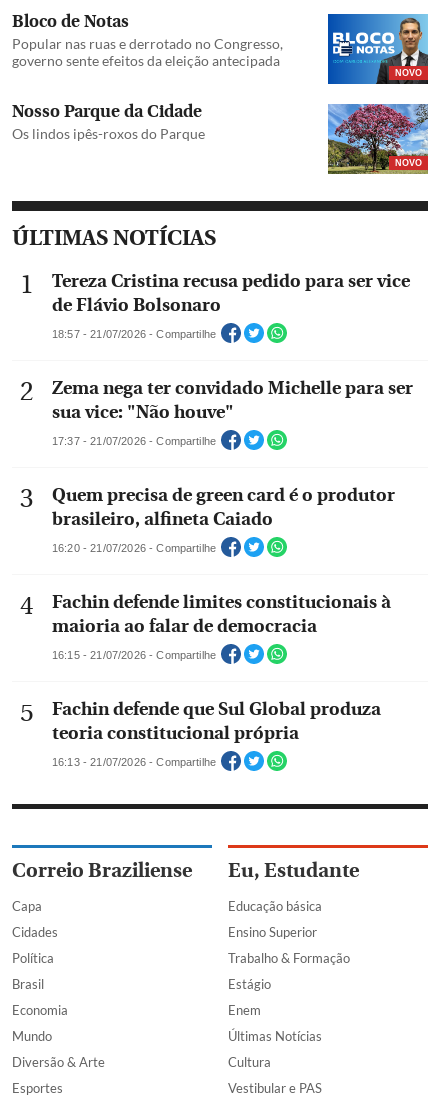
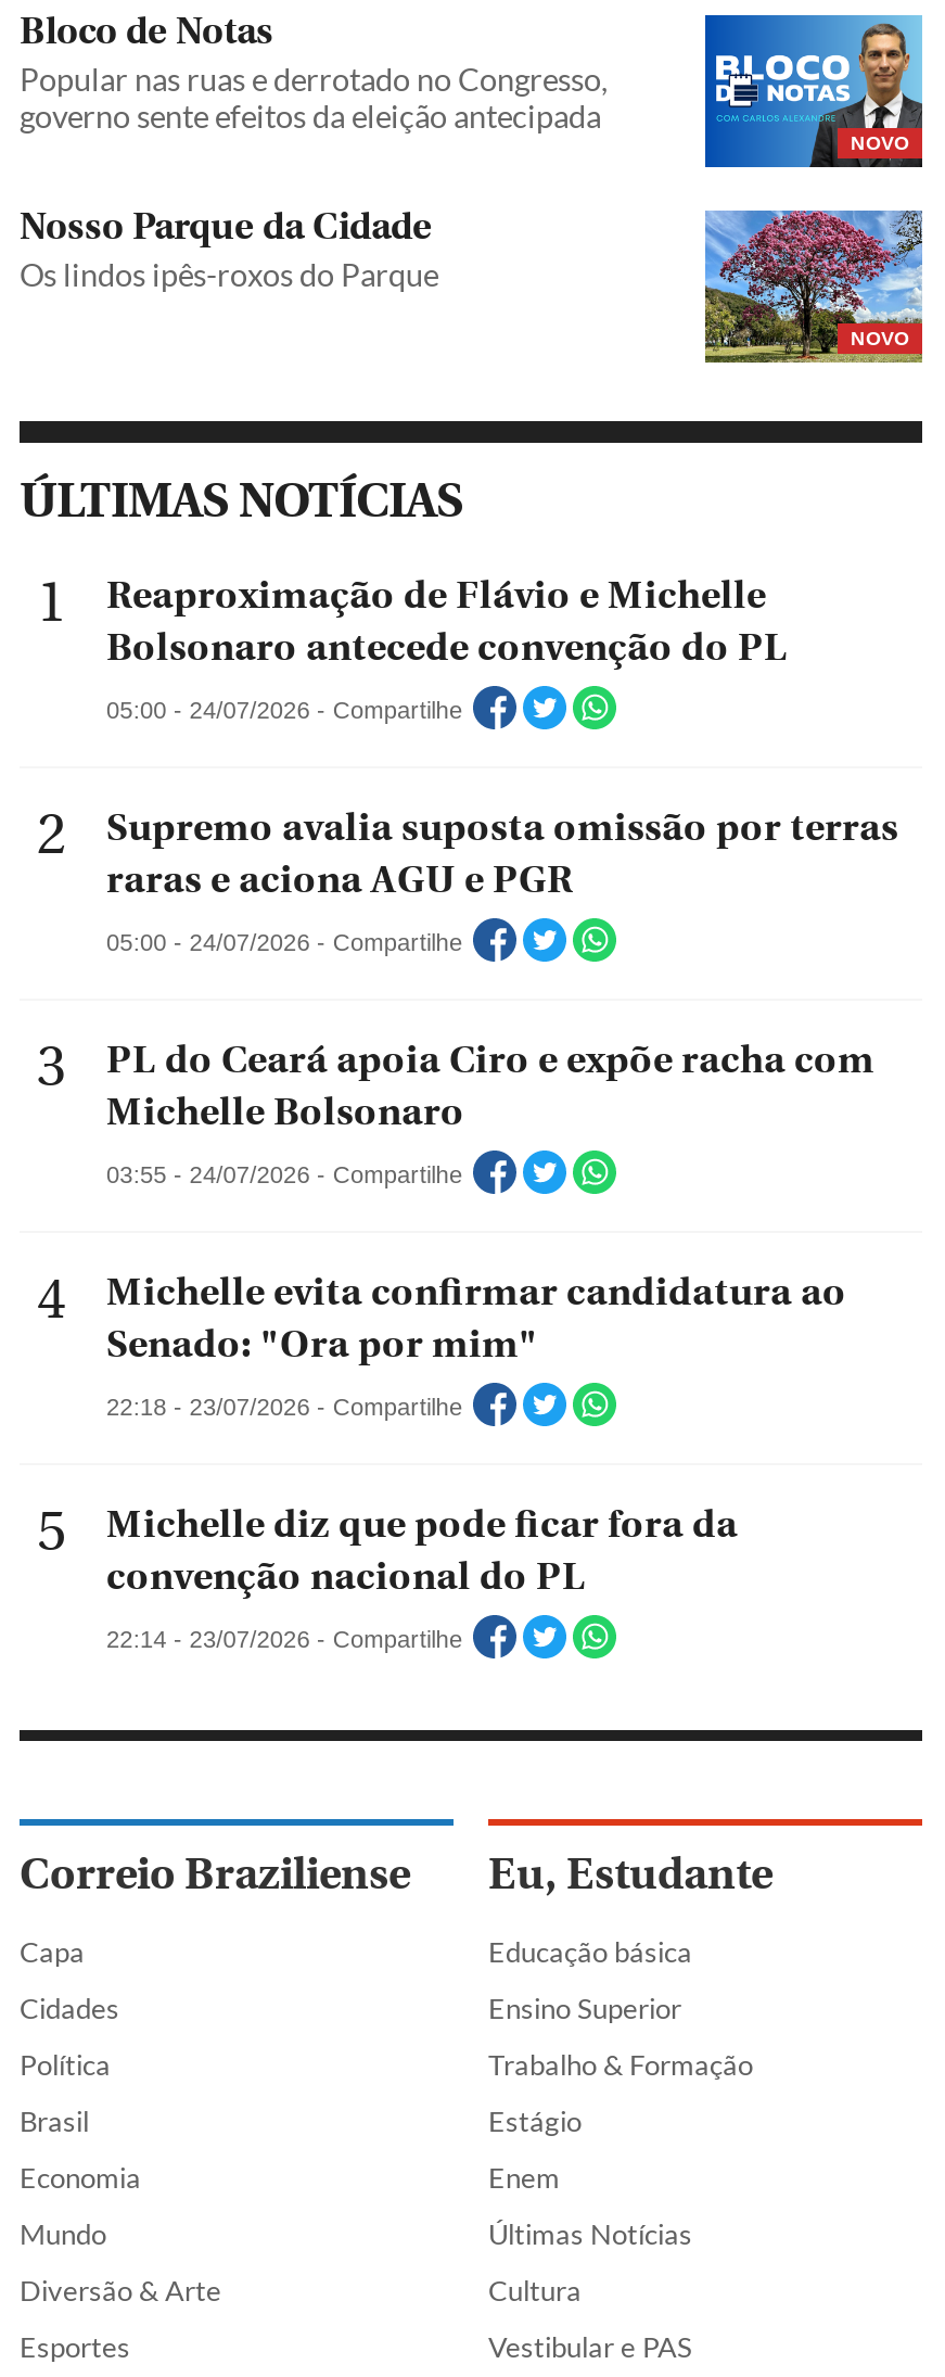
[52,271,410,316] Tereza Cristina recusa pedido para ser vice | de Flávio Bolsonaro -> [106,573,788,671] Reaproximação de Flávio e Michelle | Bolsonaro antecede convenção do PL
[52,328,216,340] 18:57 - 21/07/2026 - Compartilhe -> [106,696,462,722] 05:00 - 24/07/2026 - Compartilhe
[52,378,413,423] Zema nega ter convidado Michelle para ser | sua vice: "Não houve" -> [106,806,898,903] Supremo avalia suposta omissão por terras | raras e aciona AGU e PGR
[52,435,216,447] 17:37 - 21/07/2026 - Compartilhe -> [106,928,462,954] 05:00 - 24/07/2026 - Compartilhe
[52,485,395,530] Quem precisa de green card é o produtor | brasileiro, alfineta Caiado -> [106,1038,874,1136] PL do Ceará apoia Ciro e expõe racha com | Michelle Bolsonaro
[52,542,216,554] 16:20 - 21/07/2026 - Compartilhe -> [106,1160,462,1187] 03:55 - 24/07/2026 - Compartilhe
[52,592,391,637] Fachin defende limites constitucionais à | maioria ao falar de democracia -> [106,1270,846,1368] Michelle evita confirmar candidatura ao | Senado: "Ora por mim"
[52,649,216,661] 16:15 - 21/07/2026 - Compartilhe -> [106,1393,462,1419] 22:18 - 23/07/2026 - Compartilhe
[52,699,381,744] Fachin defende que Sul Global produza | teoria constitucional própria -> [106,1502,738,1600] Michelle diz que pode ficar fora da | convenção nacional do PL
[52,756,216,768] 16:13 - 21/07/2026 - Compartilhe -> [106,1625,462,1651] 22:14 - 23/07/2026 - Compartilhe

